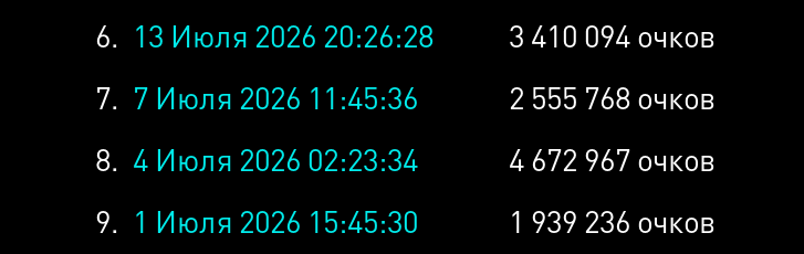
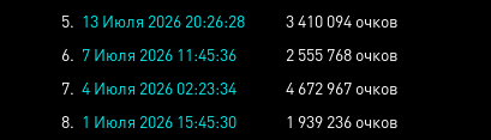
[95,14,717,54] 6. 13 Июля 2026 20:26:28 3 410 094 очков -> [61,10,399,31] 5. 13 Июля 2026 20:26:28 3 410 094 очков
[95,76,418,116] 7. 7 Июля 2026 11:45:36 -> [61,43,236,65] 6. 7 Июля 2026 11:45:36
[95,138,418,178] 8. 4 Июля 2026 02:23:34 -> [61,77,236,98] 7. 4 Июля 2026 02:23:34
[95,200,418,240] 9. 1 Июля 2026 15:45:30 -> [61,110,236,132] 8. 1 Июля 2026 15:45:30

